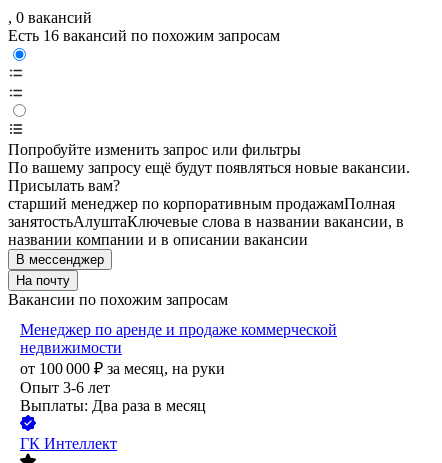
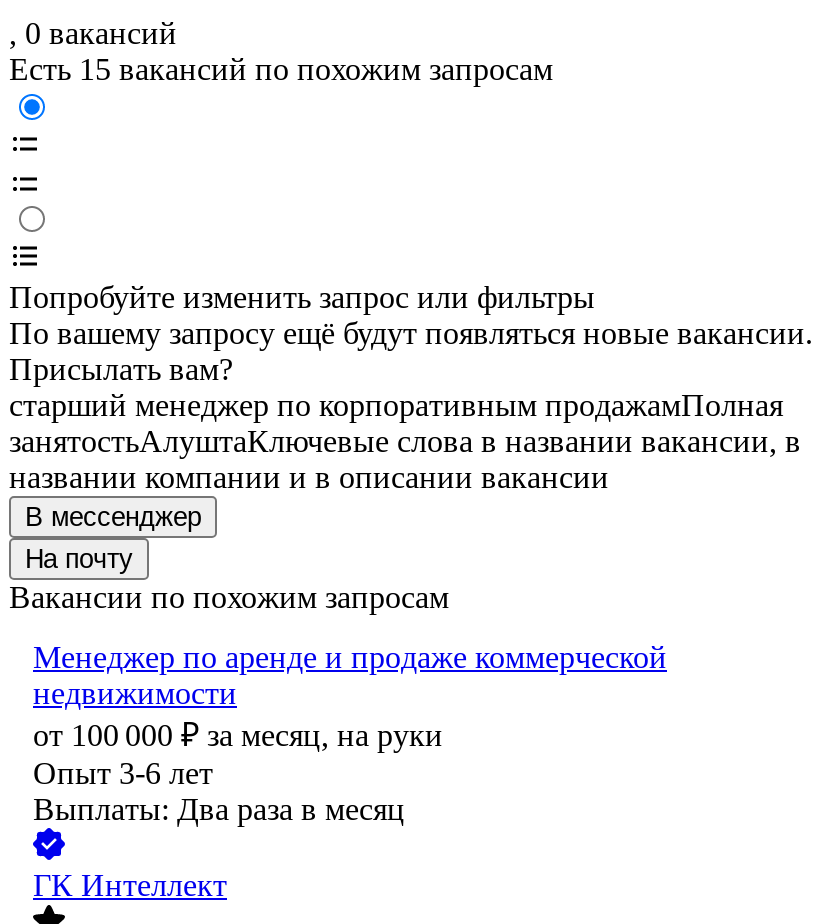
[8,27,280,44] Есть 16 вакансий по похожим запросам -> [9,53,553,87] Есть 15 вакансий по похожим запросам

